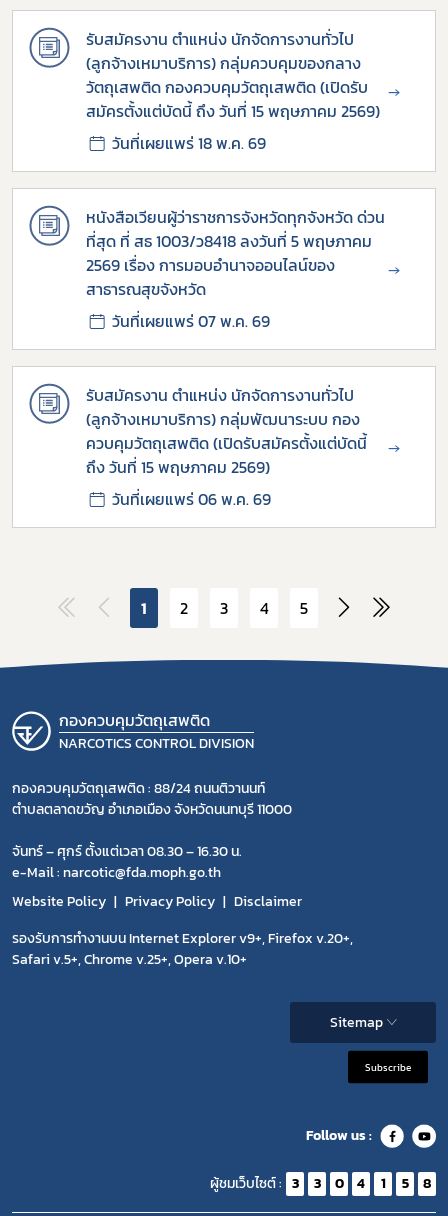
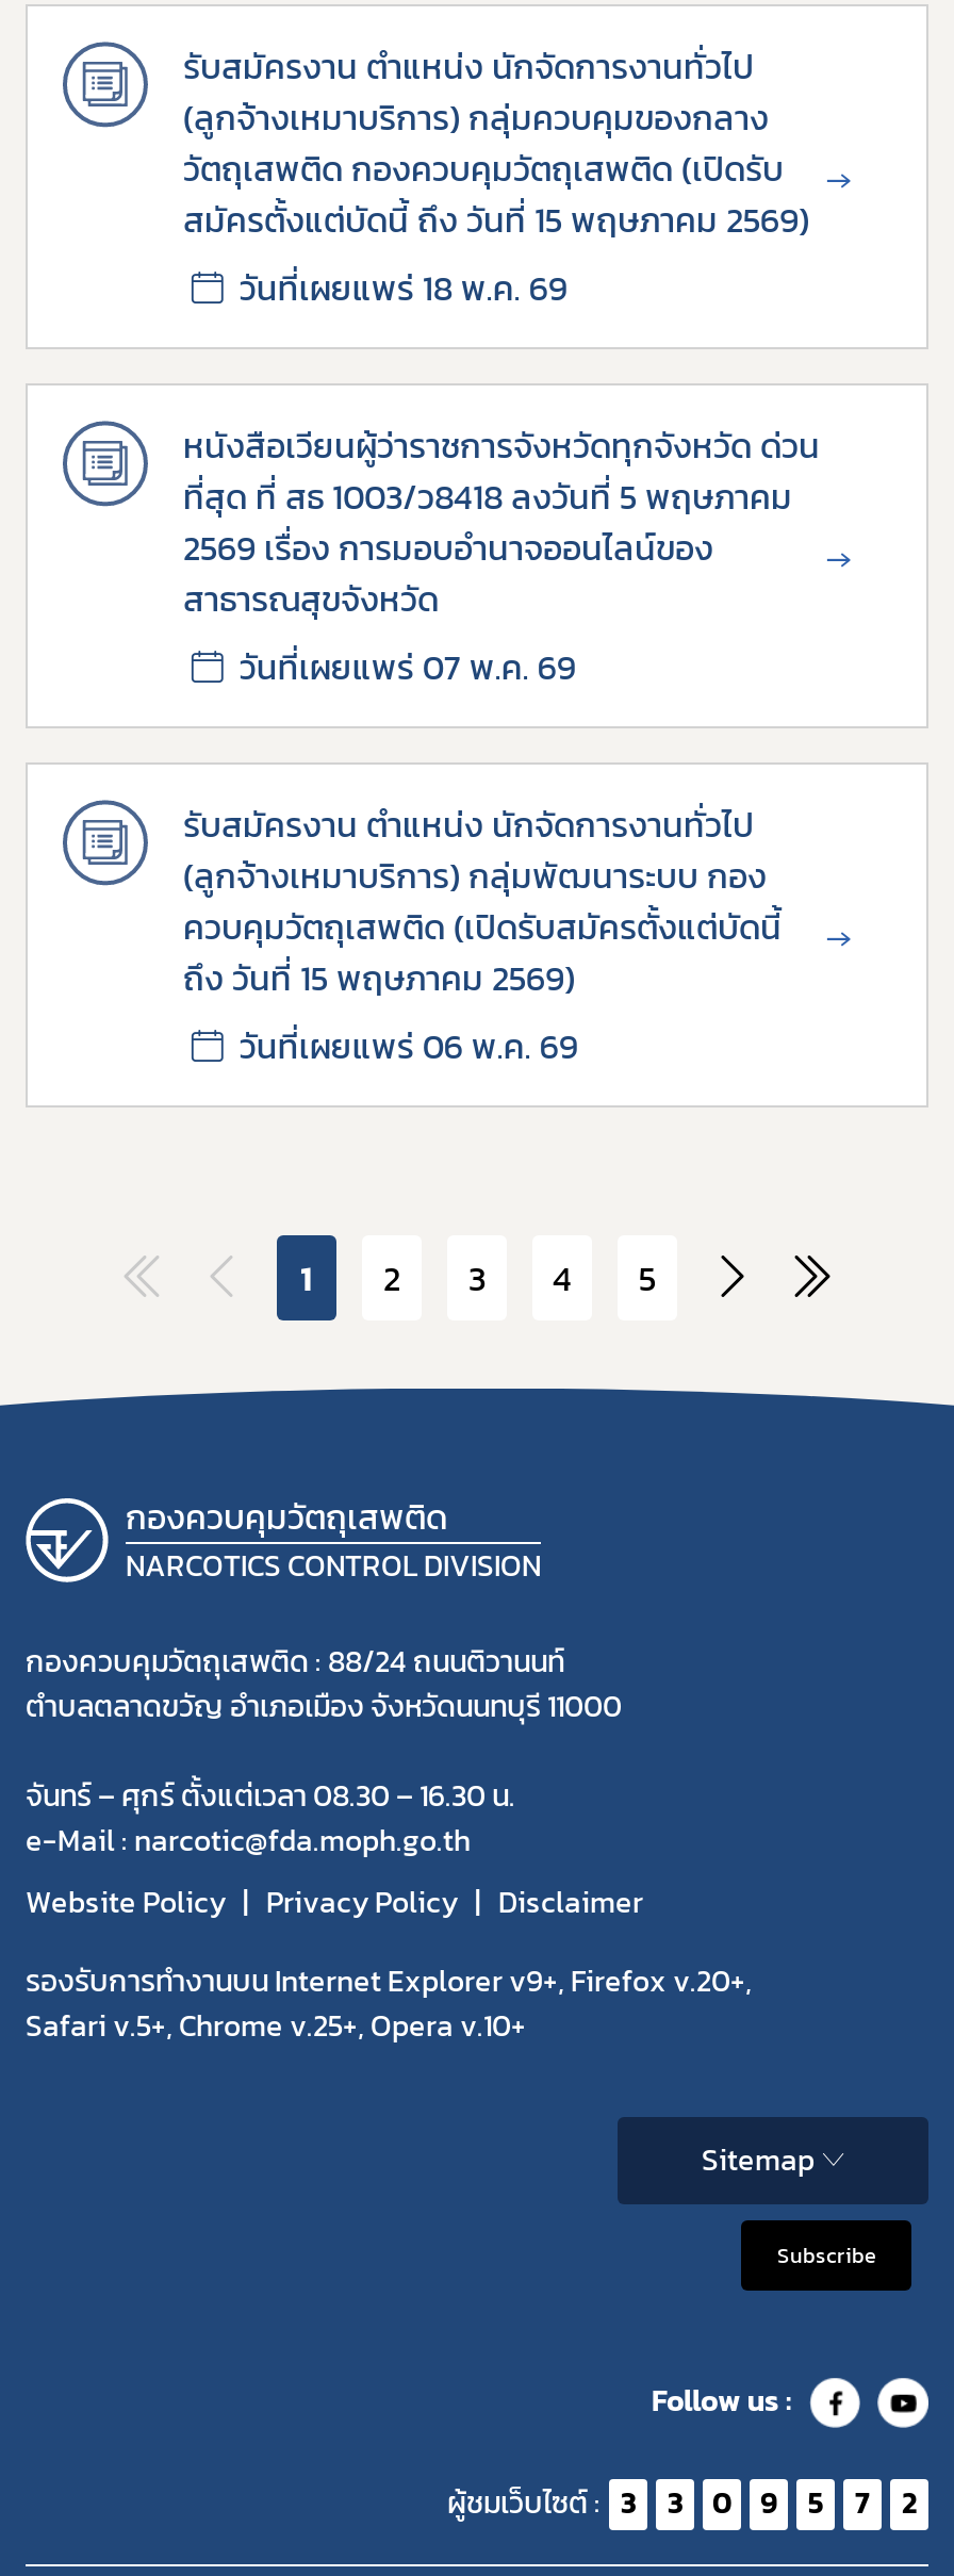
[357,1173,385,1194] 4 | 1 -> [760,2482,777,2527] 9
[423,1173,431,1194] 8 -> [855,2482,917,2527] 7 | 2

